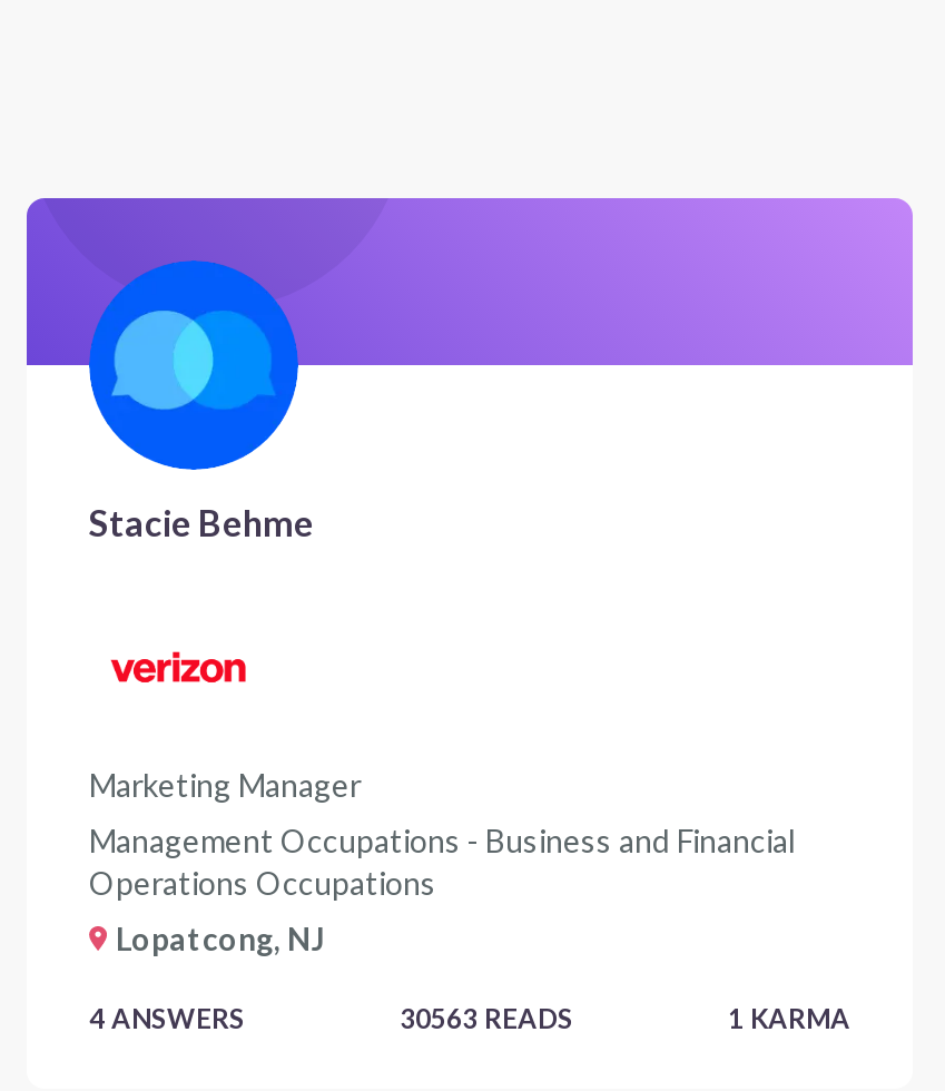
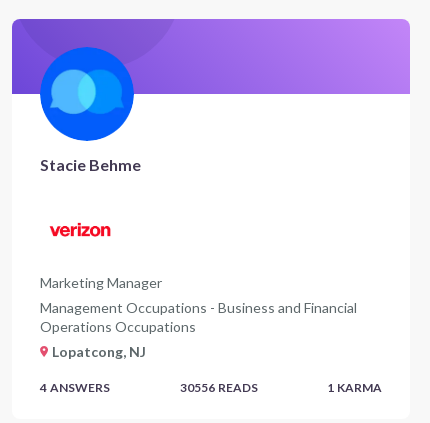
[400,1001,573,1035] 30563 READS -> [179,380,257,395] 30556 READS

